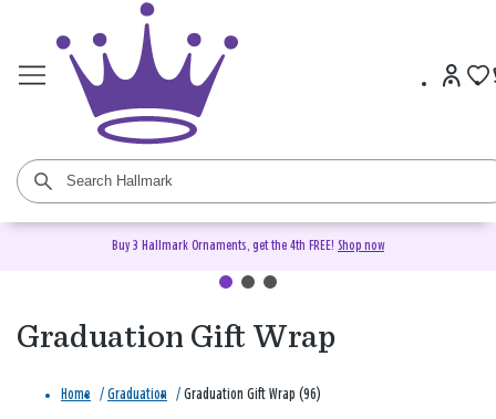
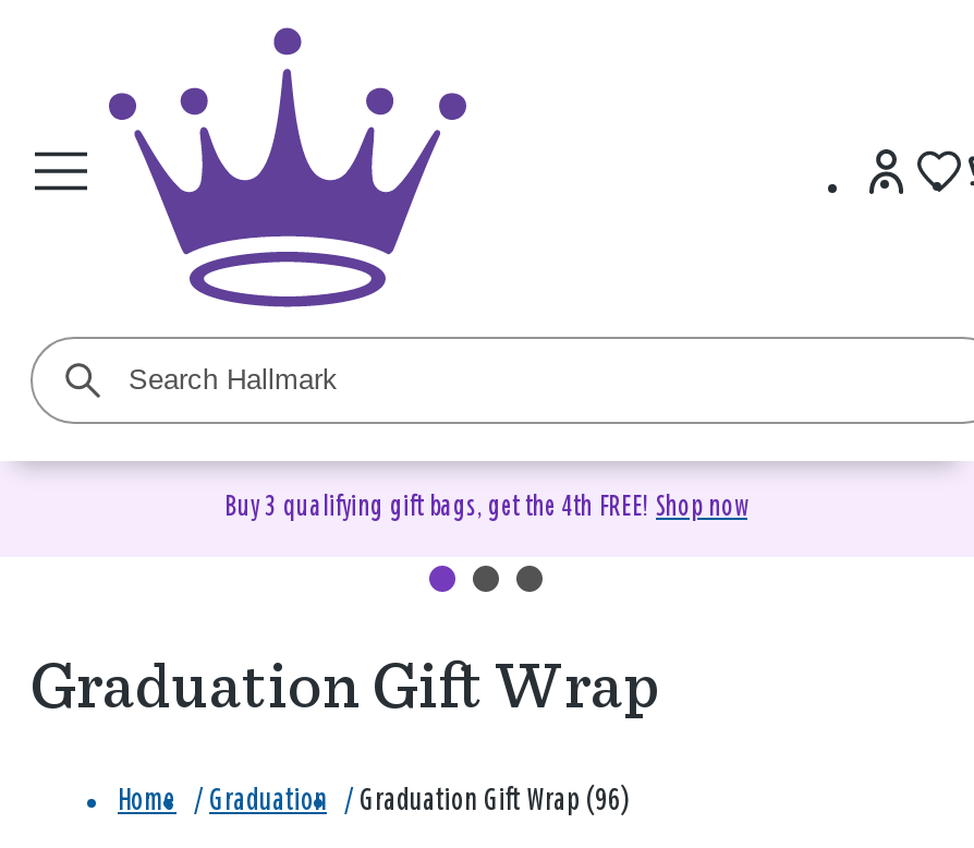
[112,239,384,253] Buy 3 Hallmark Ornaments, get the 4th FREE! Shop now -> [224,494,747,522] Buy 3 qualifying gift bags, get the 4th FREE! Shop now

